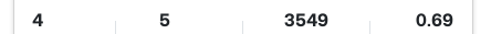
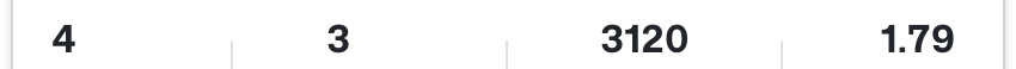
[159,10,171,31] 5 -> [327,17,351,62] 3
[285,10,329,31] 3549 -> [601,17,689,62] 3120
[416,10,453,31] 0.69 -> [881,17,955,62] 1.79

